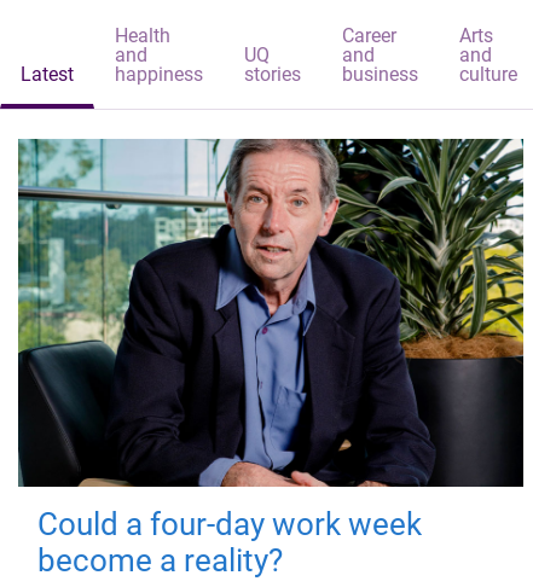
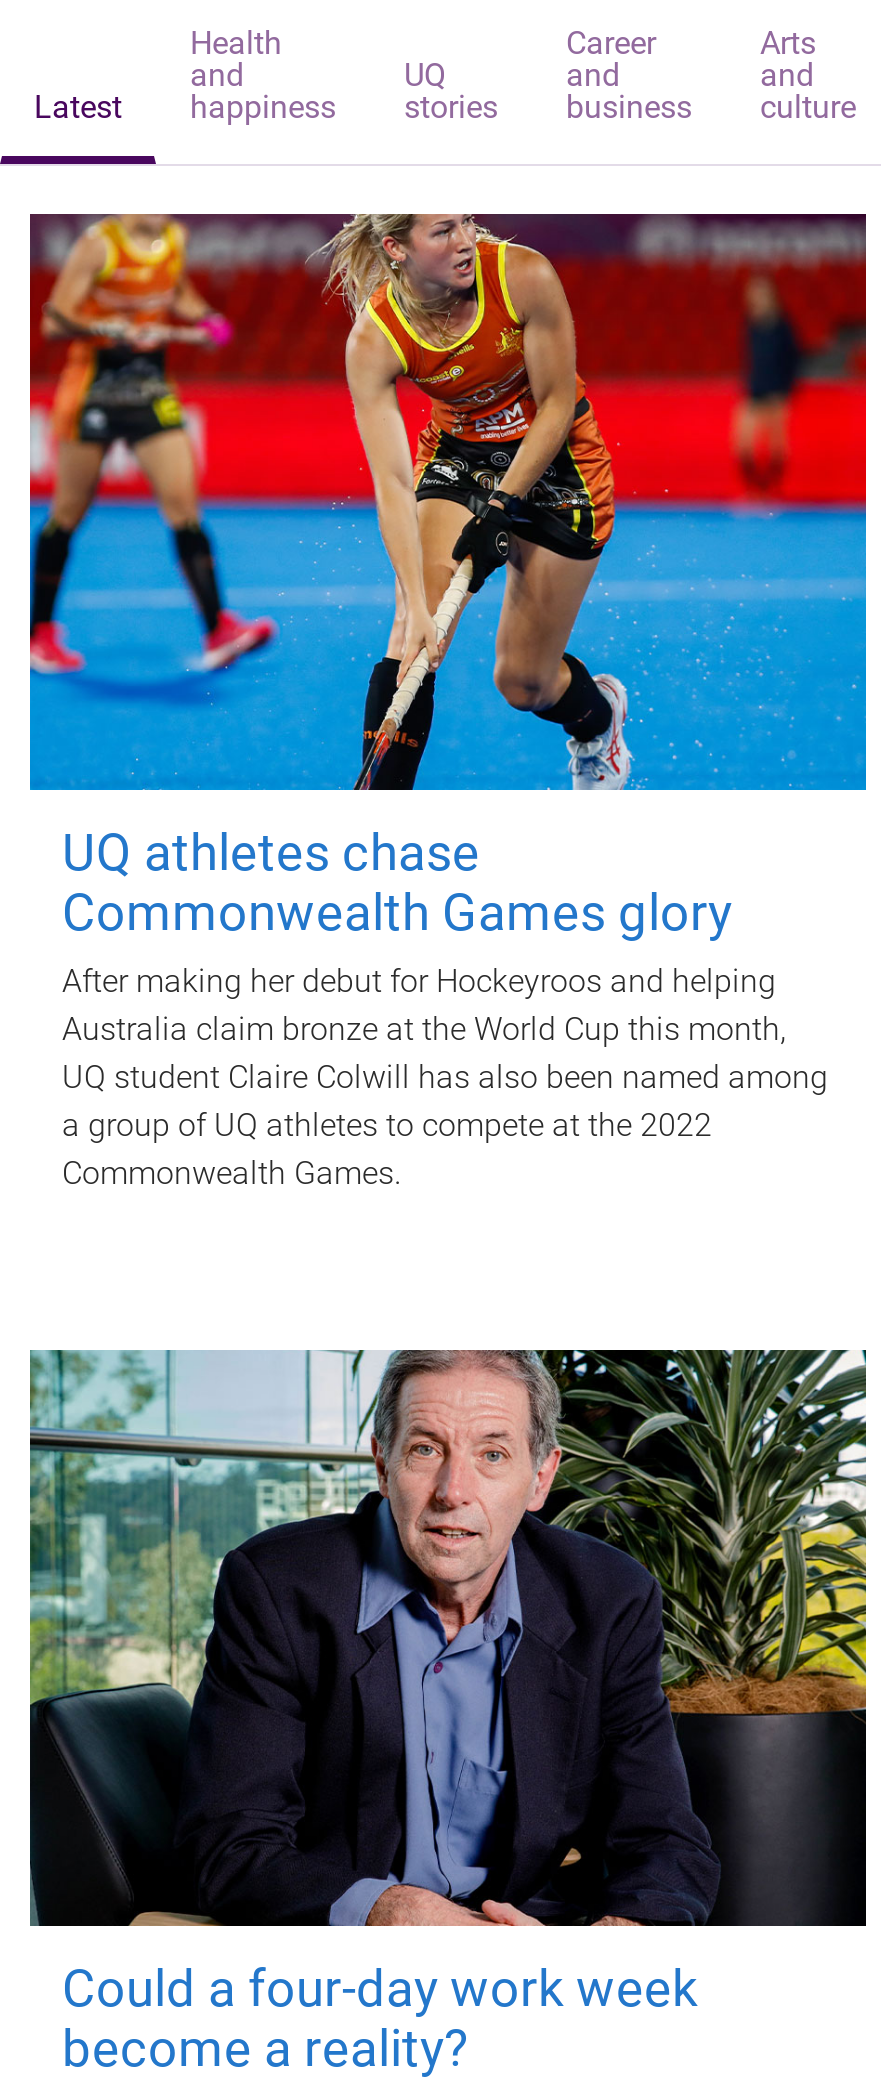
none -> [28,212,868,1192] [image] | UQ athletes chase | Commonwealth Games glory | After making her debut for Hockeyroos and helping | Australia claim bronze at the World Cup this month, | UQ student Claire Colwill has also been named among | a group of UQ athletes to compete at the 2022 | Commonwealth Games.

